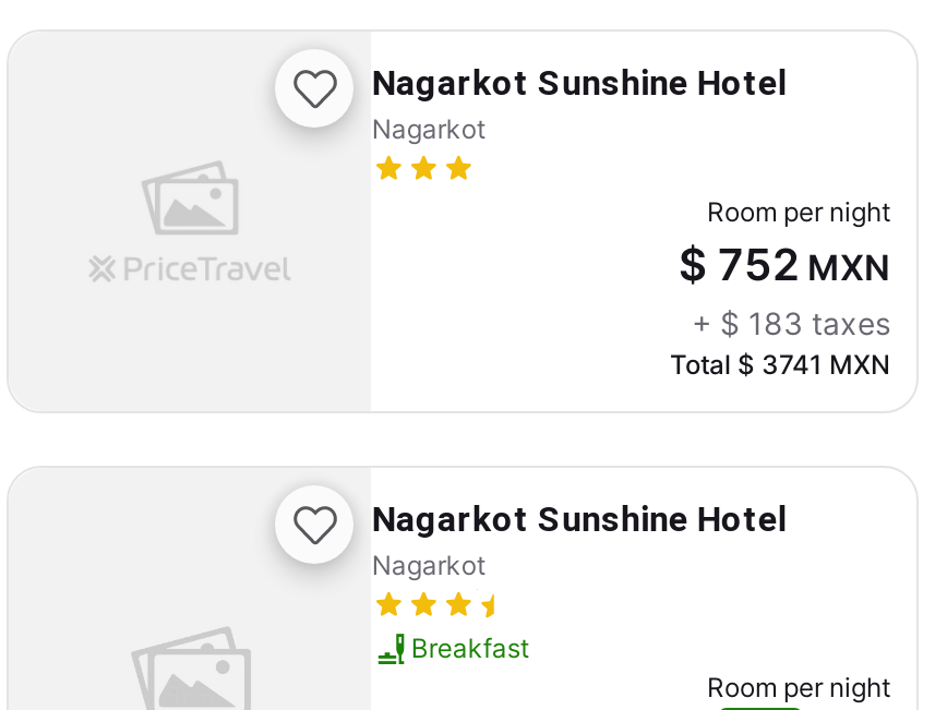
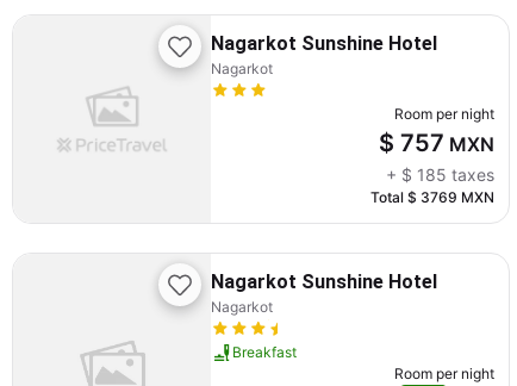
[679,239,890,292] $ 752 MXN -> [379,129,494,157] $ 757 MXN
[692,305,890,342] + $ 183 taxes -> [386,165,494,185] + $ 185 taxes
[670,348,890,381] Total $ 3741 MXN -> [370,188,494,206] Total $ 3769 MXN

